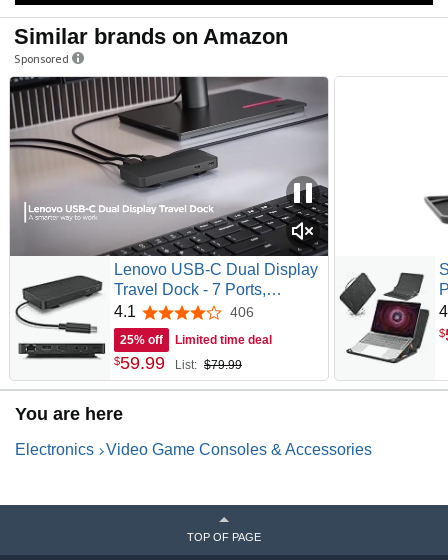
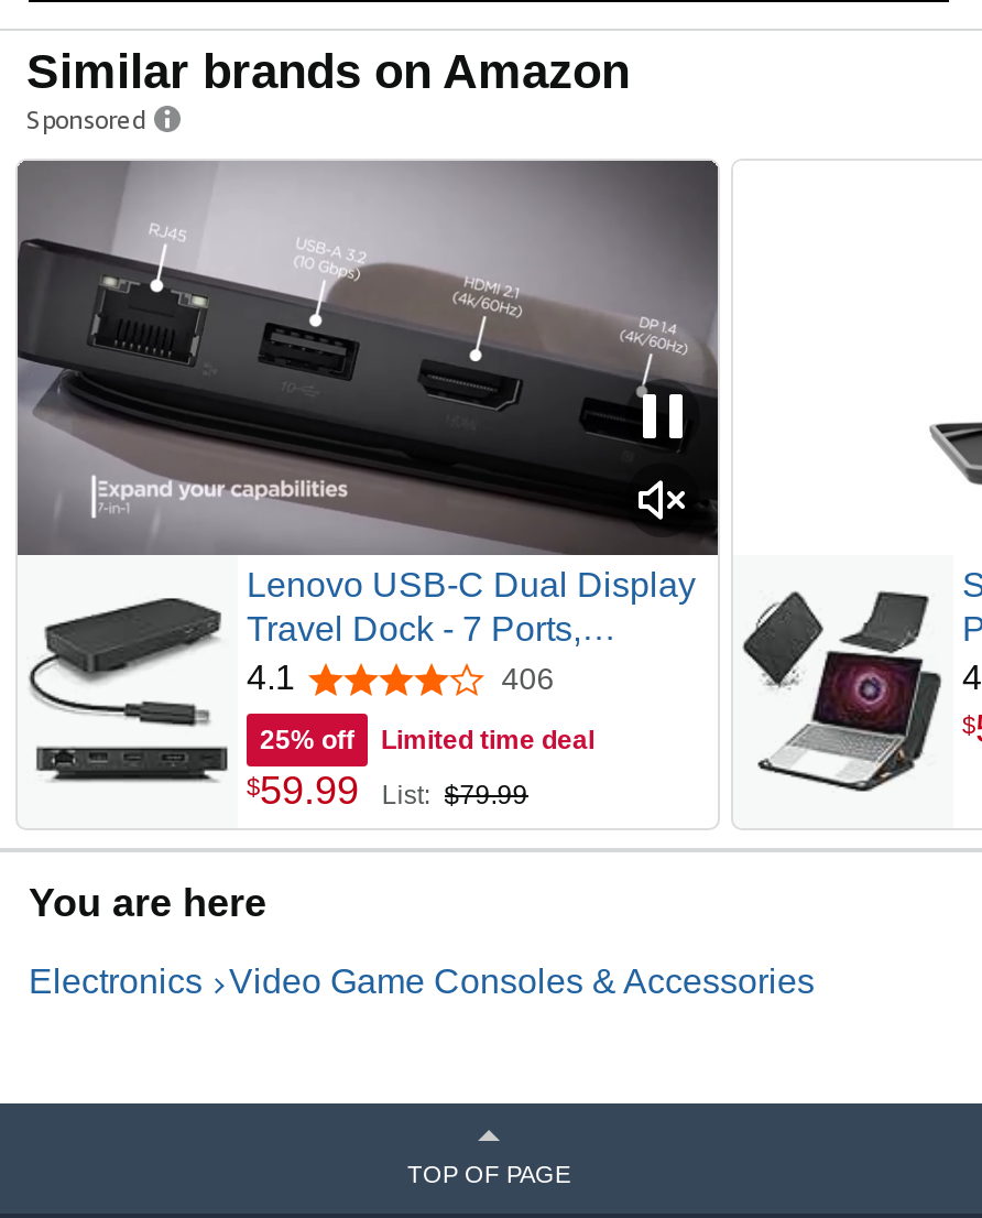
[10,77,328,256] [image] -> [18,161,718,555] [image]

